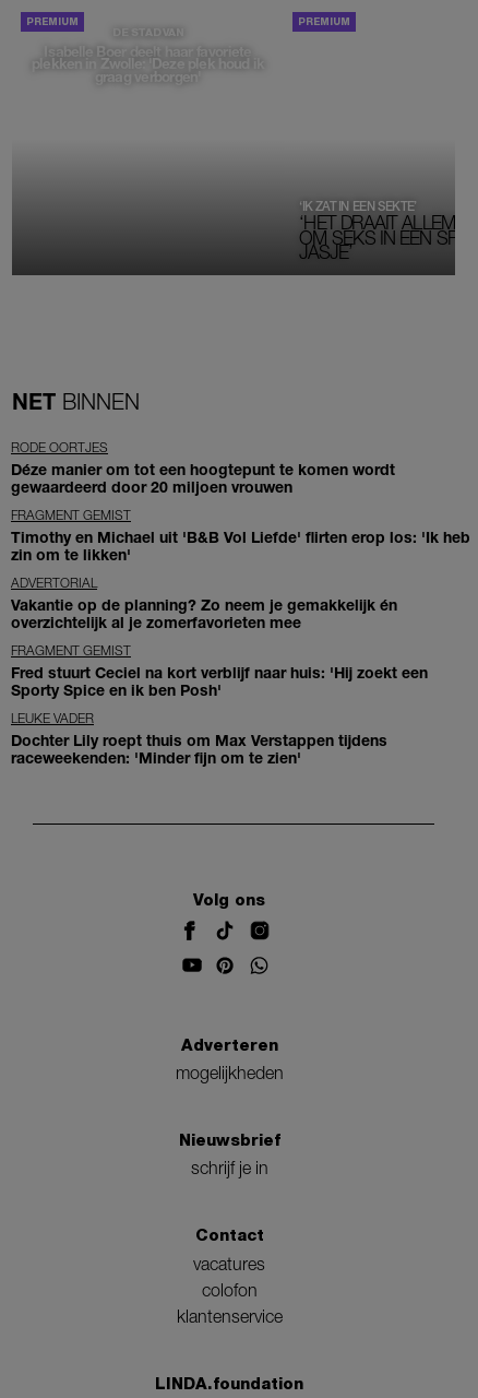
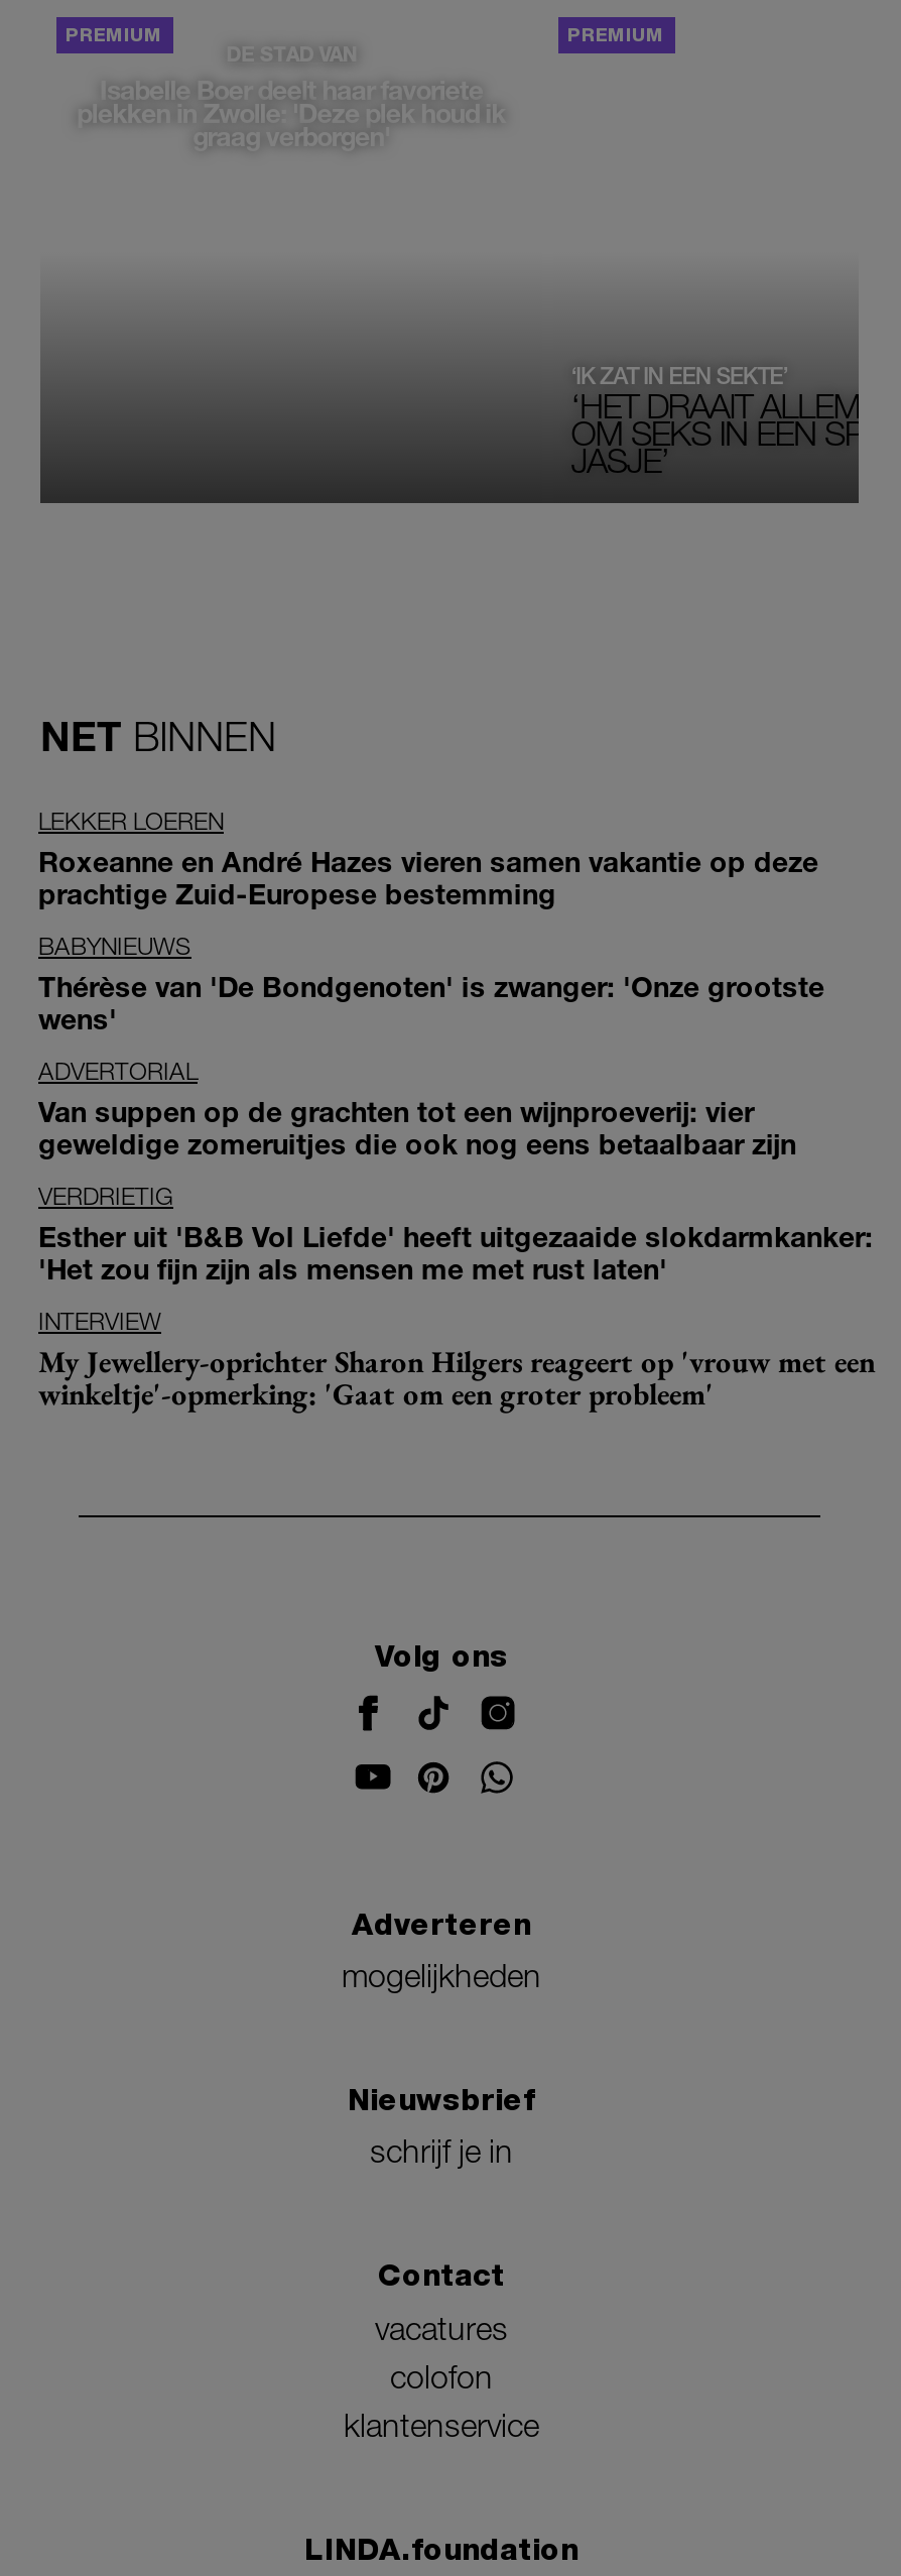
[11,439,395,496] RODE OORTJES | Déze manier om tot een hoogtepunt te komen wordt | gewaardeerd door 20 miljoen vrouwen -> [38,806,818,911] LEKKER LOEREN | Roxeanne en André Hazes vieren samen vakantie op deze | prachtige Zuid-Europese bestemming
[11,507,470,564] FRAGMENT GEMIST | Timothy en Michael uit 'B&B Vol Liefde' flirten erop los: 'Ik heb | zin om te likken' -> [38,931,824,1036] BABYNIEUWS | Thérèse van 'De Bondgenoten' is zwanger: 'Onze grootste | wens'
[11,595,397,631] Vakantie op de planning? Zo neem je gemakkelijk én | overzichtelijk al je zomerfavorieten mee -> [38,1094,796,1161] Van suppen op de grachten tot een wijnproeverij: vier | geweldige zomeruitjes die ook nog eens betaalbaar zijn
[11,642,428,699] FRAGMENT GEMIST | Fred stuurt Ceciel na kort verblijf naar huis: 'Hij zoekt een | Sporty Spice en ik ben Posh' -> [38,1181,873,1286] VERDRIETIG | Esther uit 'B&B Vol Liefde' heeft uitgezaaide slokdarmkanker: | 'Het zou fijn zijn als mensen me met rust laten'
[11,710,387,767] LEUKE VADER | Dochter Lily roept thuis om Max Verstappen tijdens | raceweekenden: 'Minder fijn om te zien' -> [38,1306,875,1413] INTERVIEW | My Jewellery-oprichter Sharon Hilgers reageert op 'vrouw met een | winkeltje'-opmerking: 'Gaat om een groter probleem'

